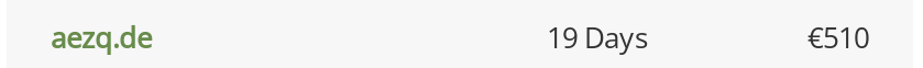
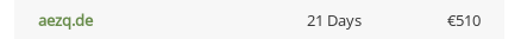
[547,18,648,57] 19 Days -> [306,9,361,31] 21 Days

